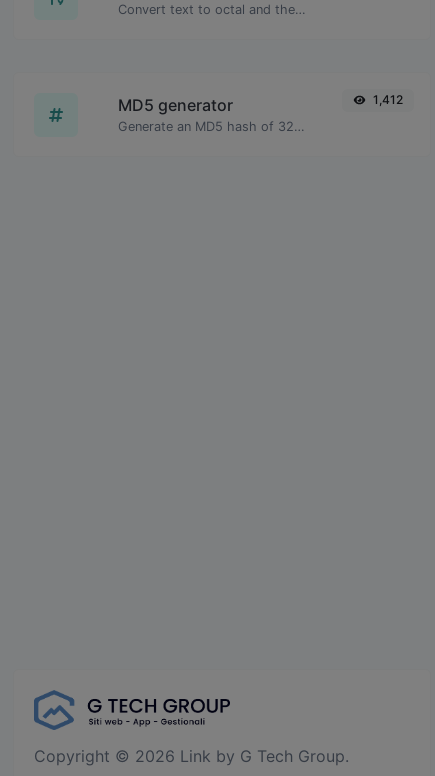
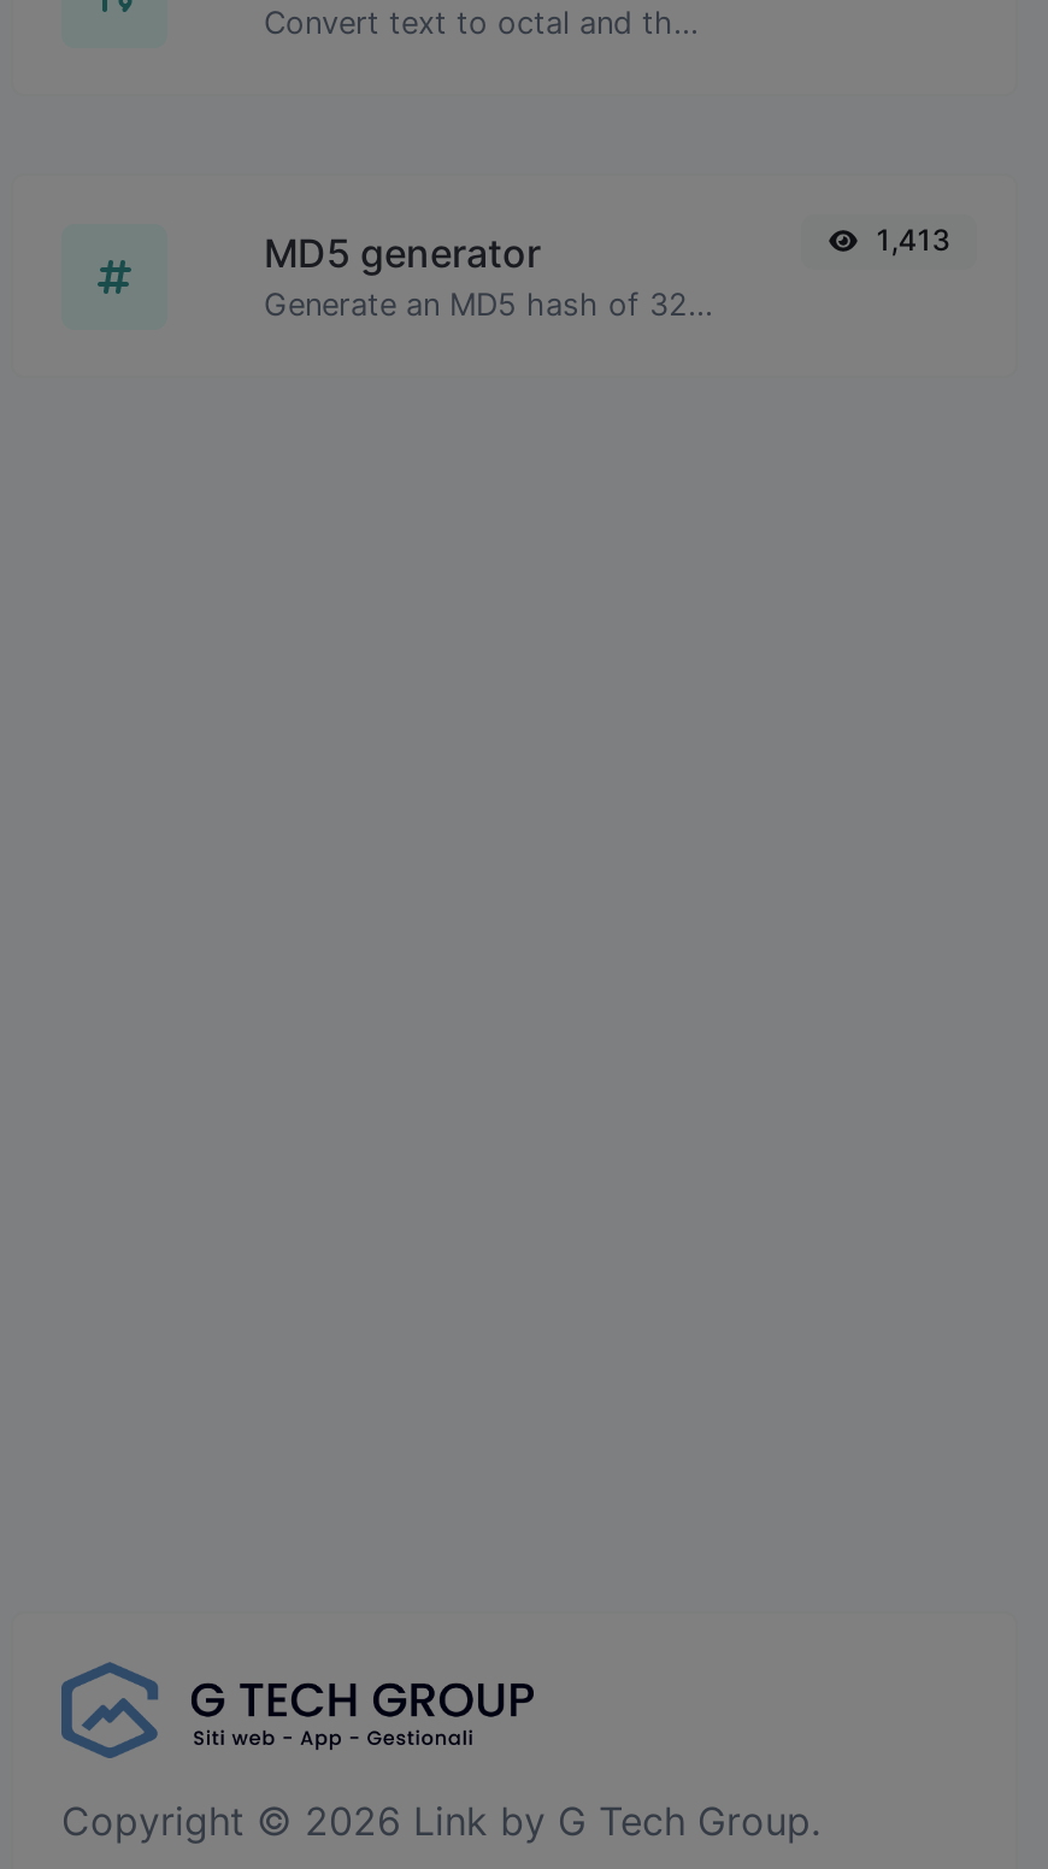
[370,92,403,107] 1,412 -> [869,223,951,259] 1,413

